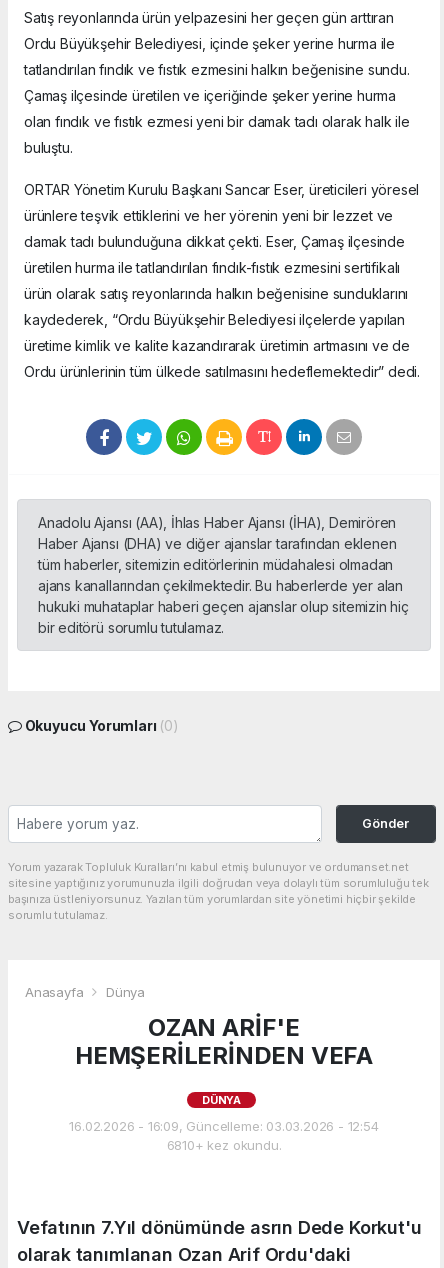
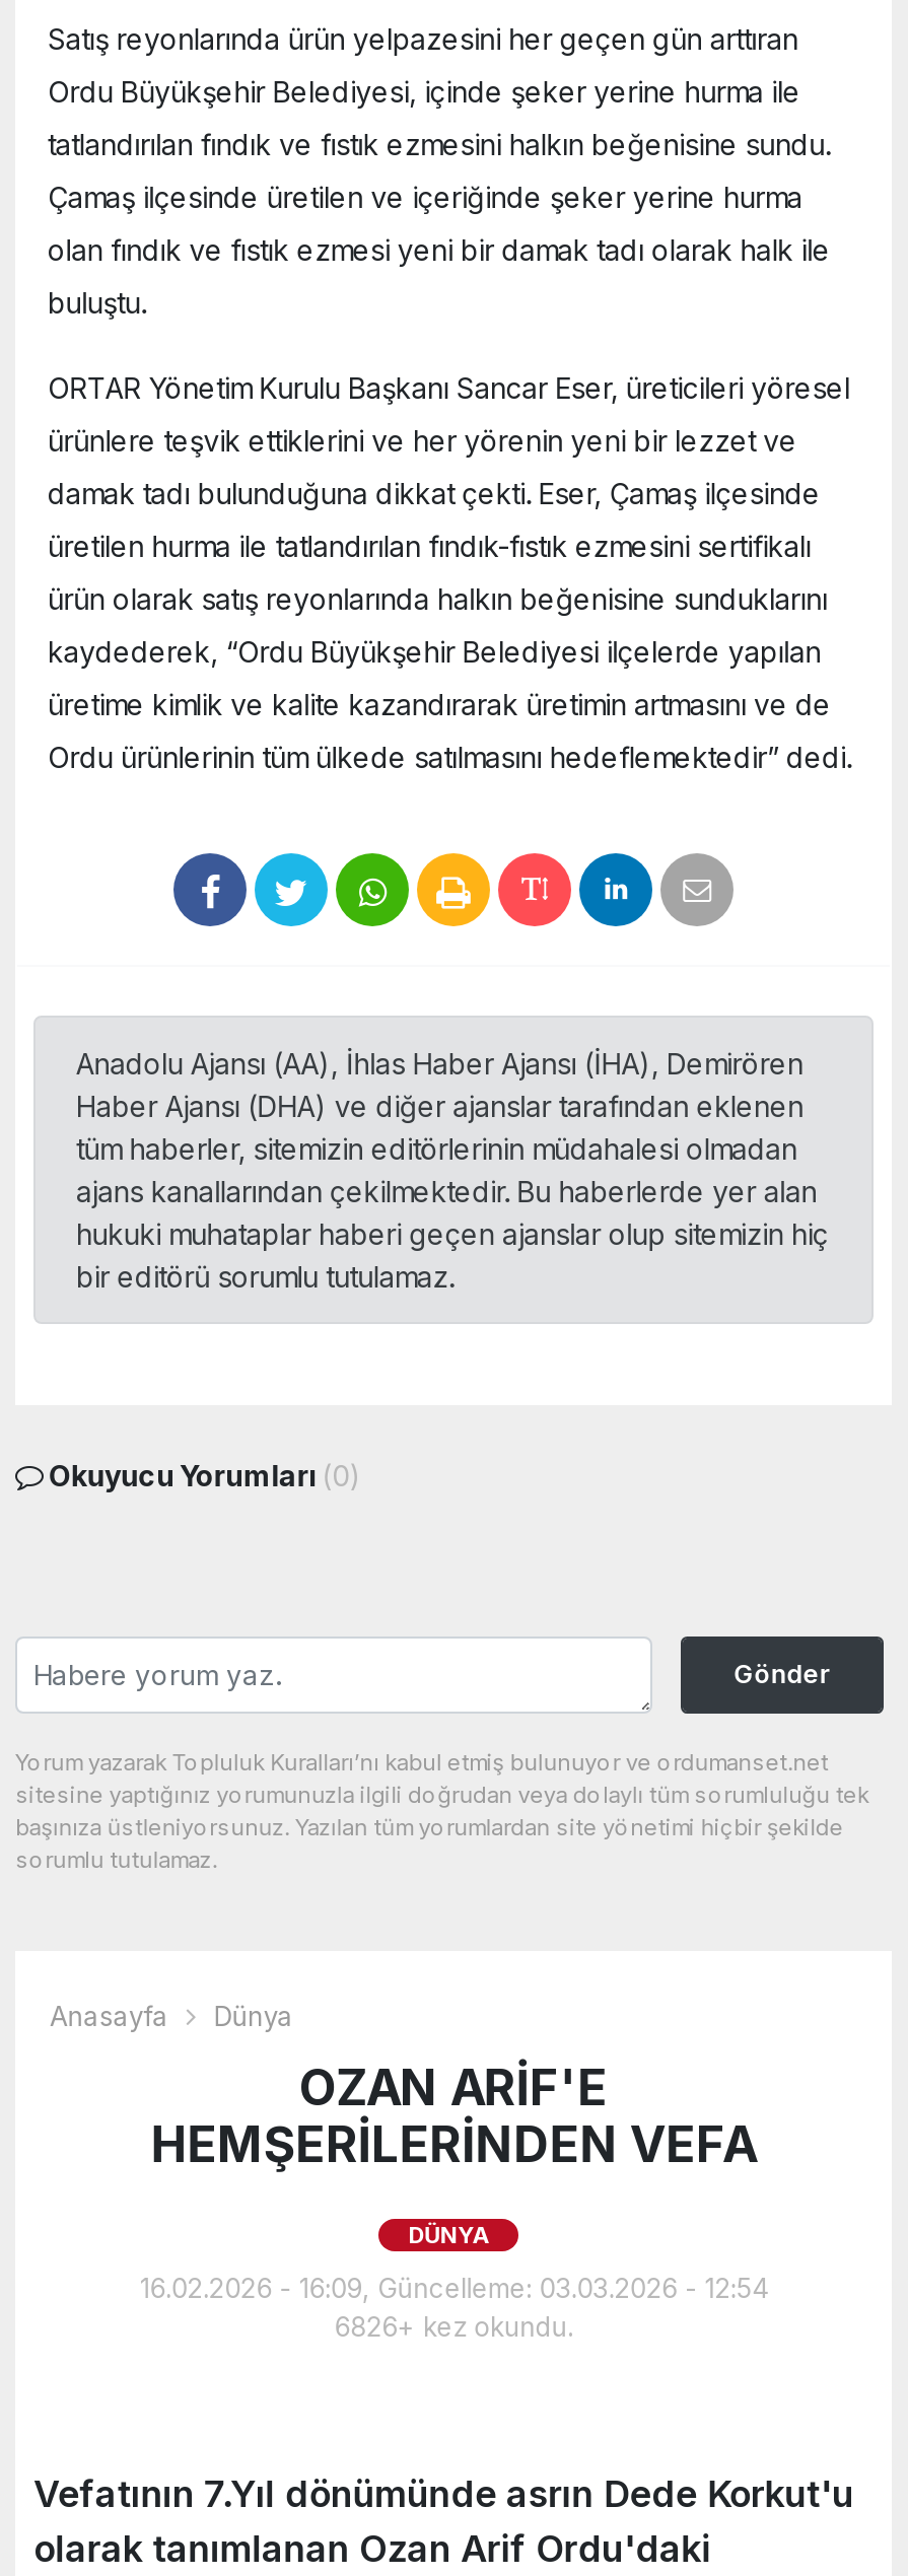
[167,1137,281,1153] 6810+ kez okundu. -> [334,2310,573,2342] 6826+ kez okundu.

